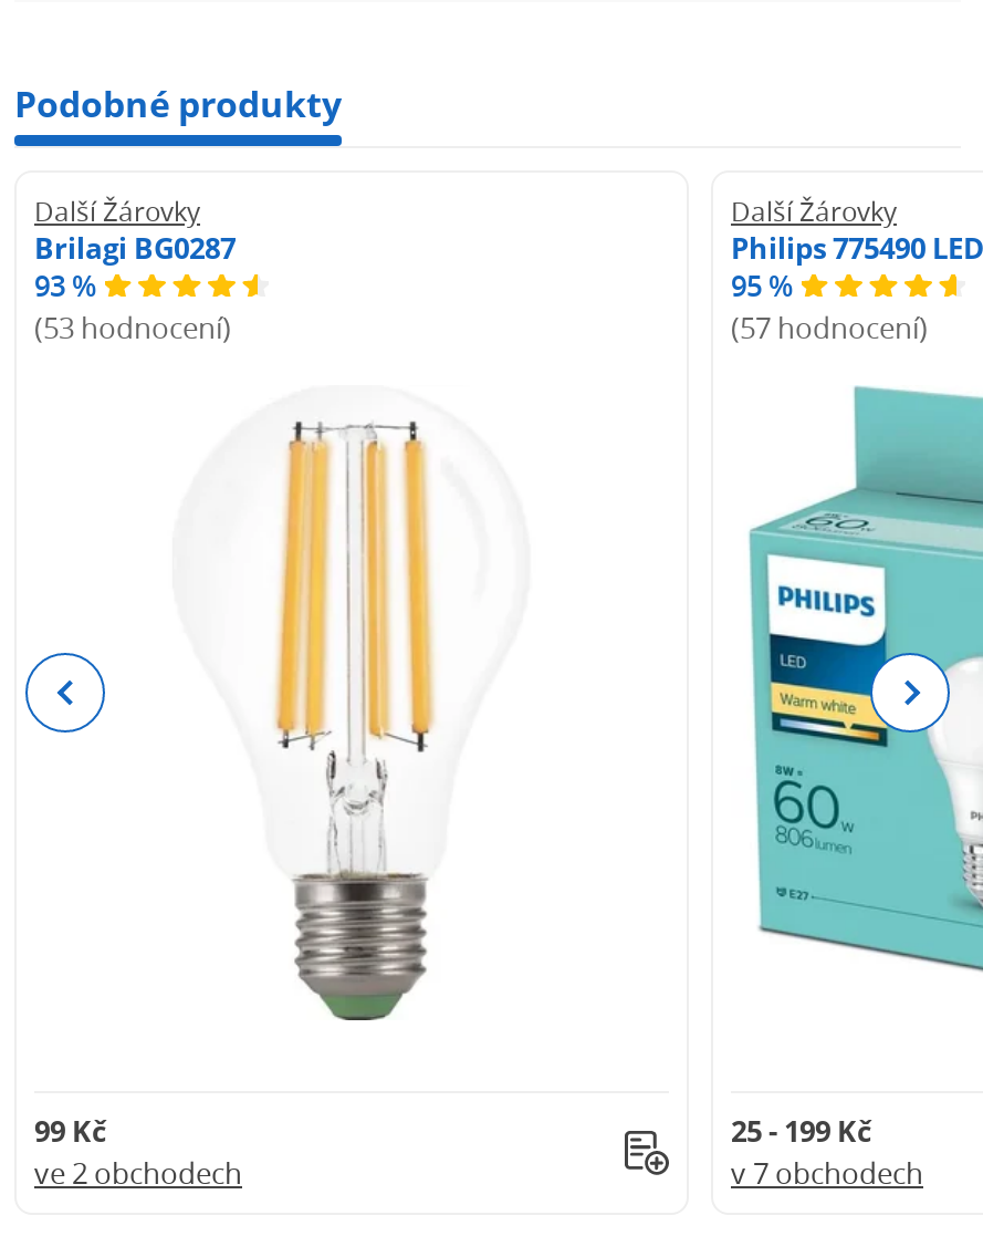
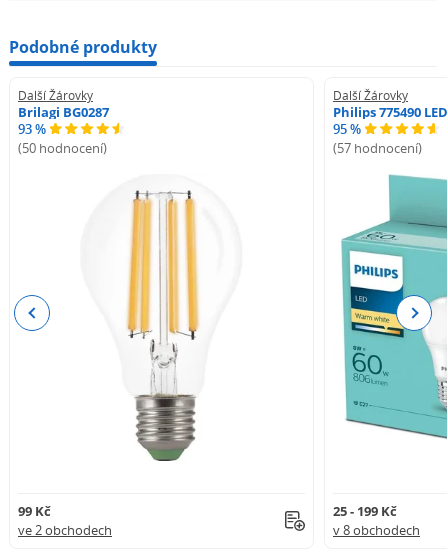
[34,307,231,346] (53 hodnocení) -> [18,138,107,156] (50 hodnocení)
[731,1152,923,1192] v 7 obchodech -> [333,520,420,538] v 8 obchodech

